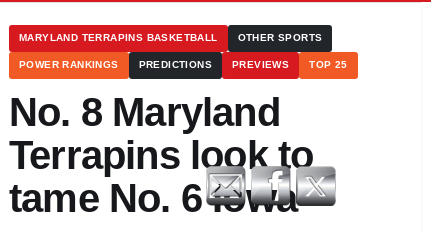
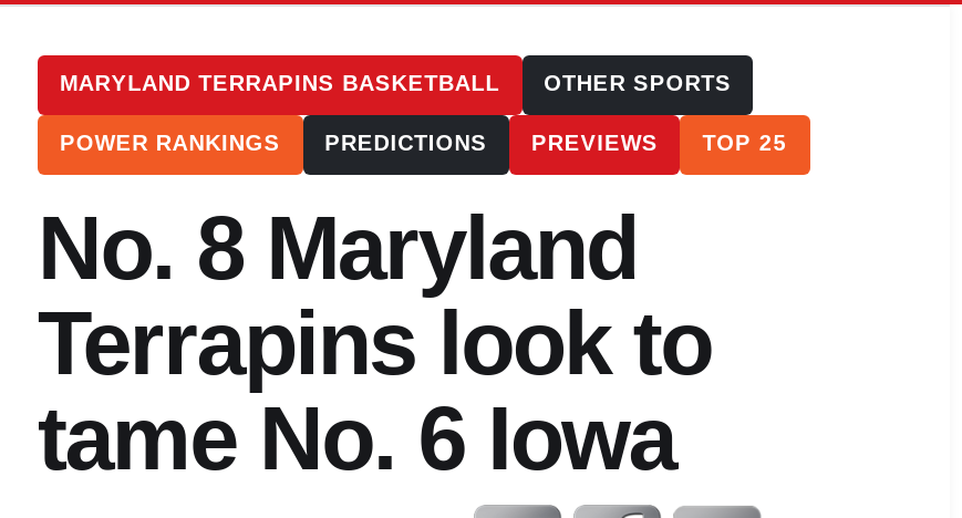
[300,166,337,207] [image] -> none

